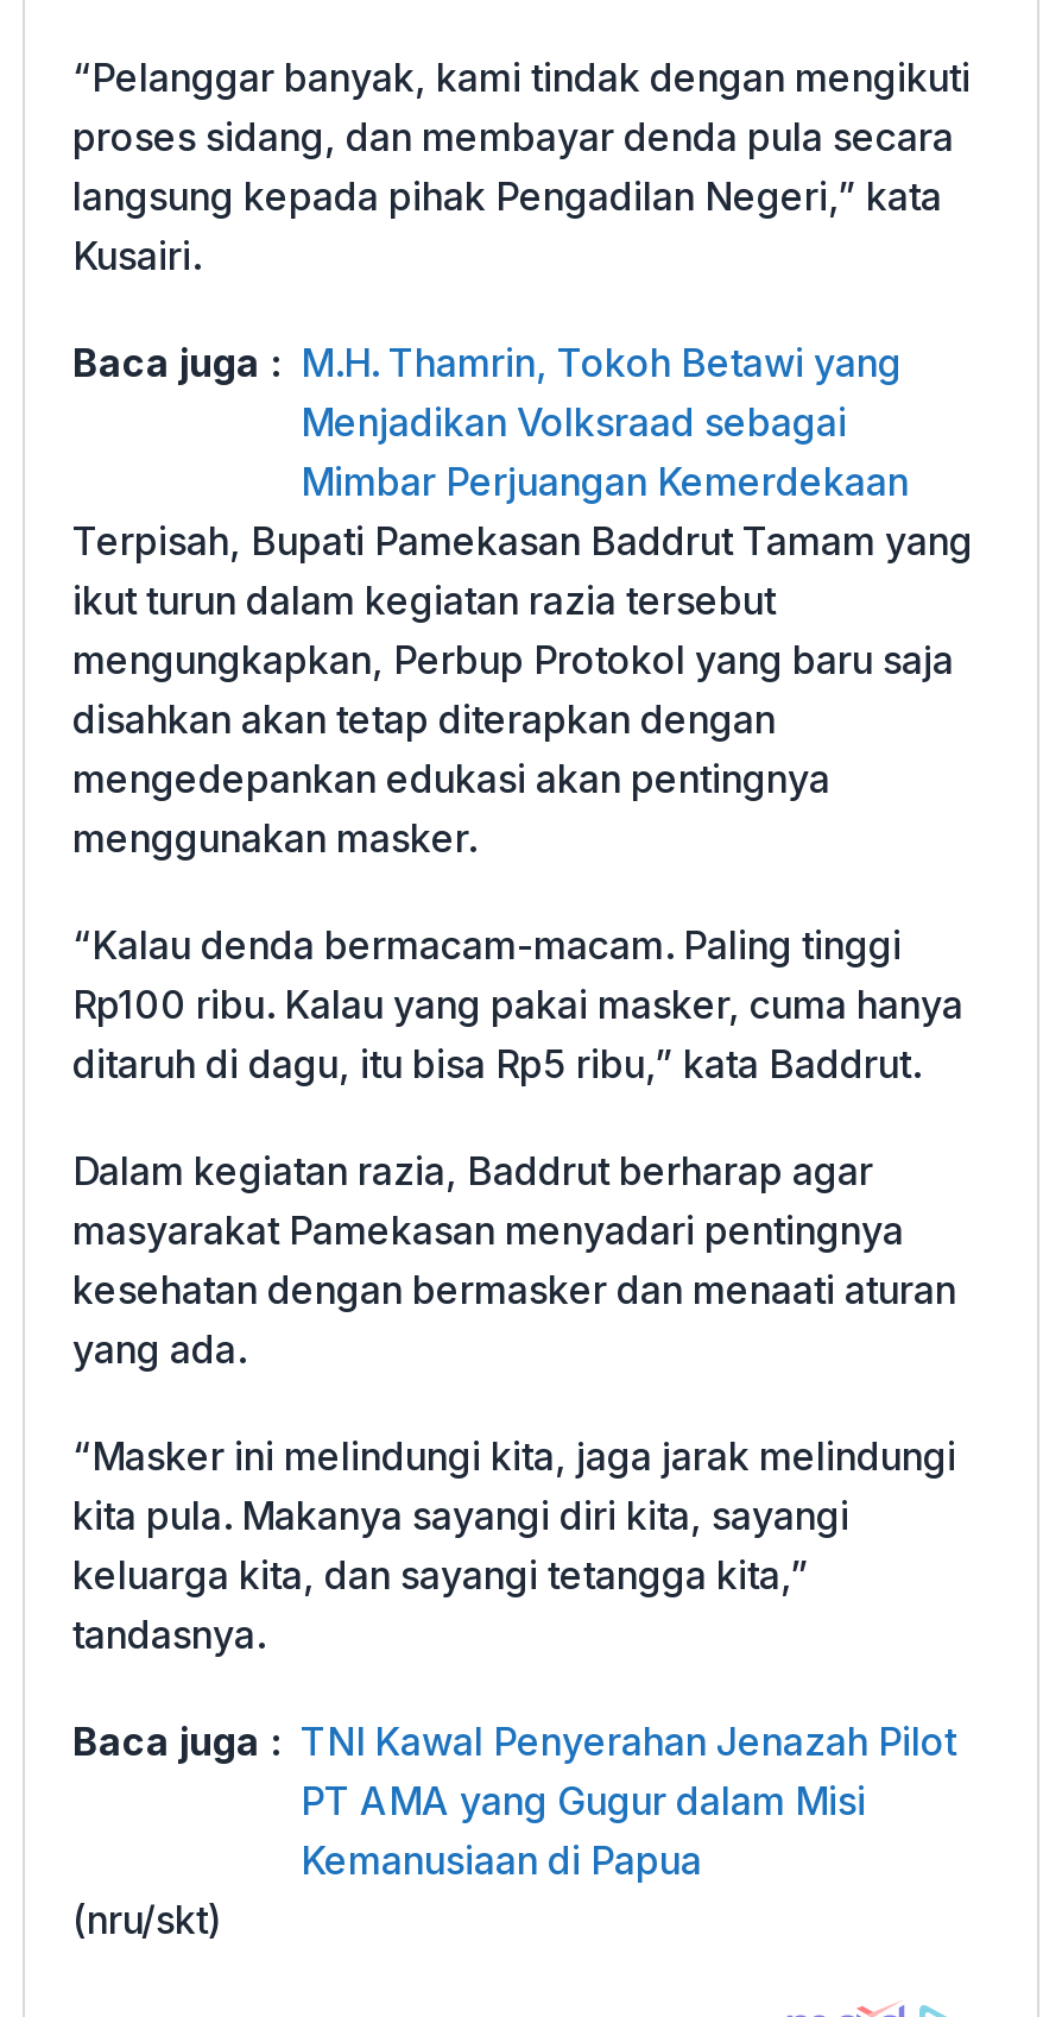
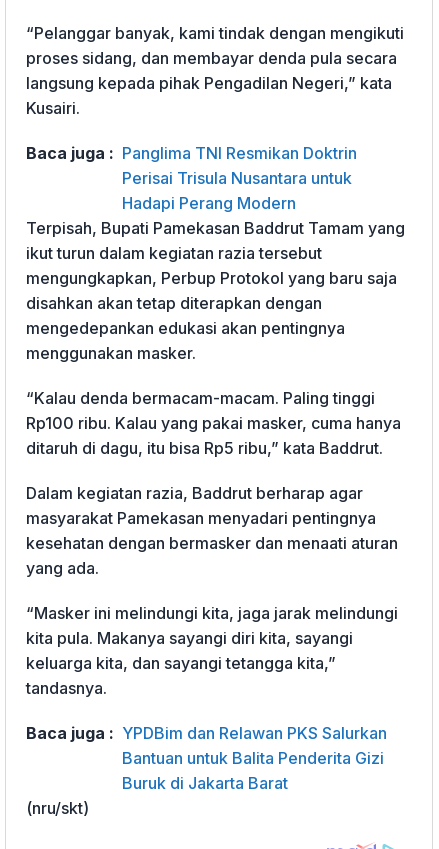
[72,339,909,505] Baca juga : M.H. Thamrin, Tokoh Betawi yang | Menjadikan Volksraad sebagai | Mimbar Perjuangan Kemerdekaan -> [26,143,357,213] Baca juga : Panglima TNI Resmikan Doktrin | Perisai Trisula Nusantara untuk | Hadapi Perang Modern
[72,1717,956,1884] Baca juga : TNI Kawal Penyerahan Jenazah Pilot | PT AMA yang Gugur dalam Misi | Kemanusiaan di Papua -> [26,723,387,793] Baca juga : YPDBim dan Relawan PKS Salurkan | Bantuan untuk Balita Penderita Gizi | Buruk di Jakarta Barat

